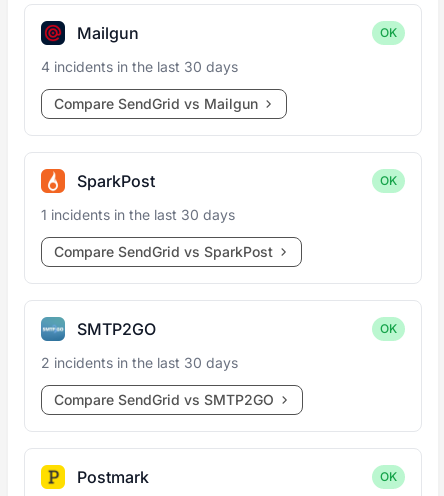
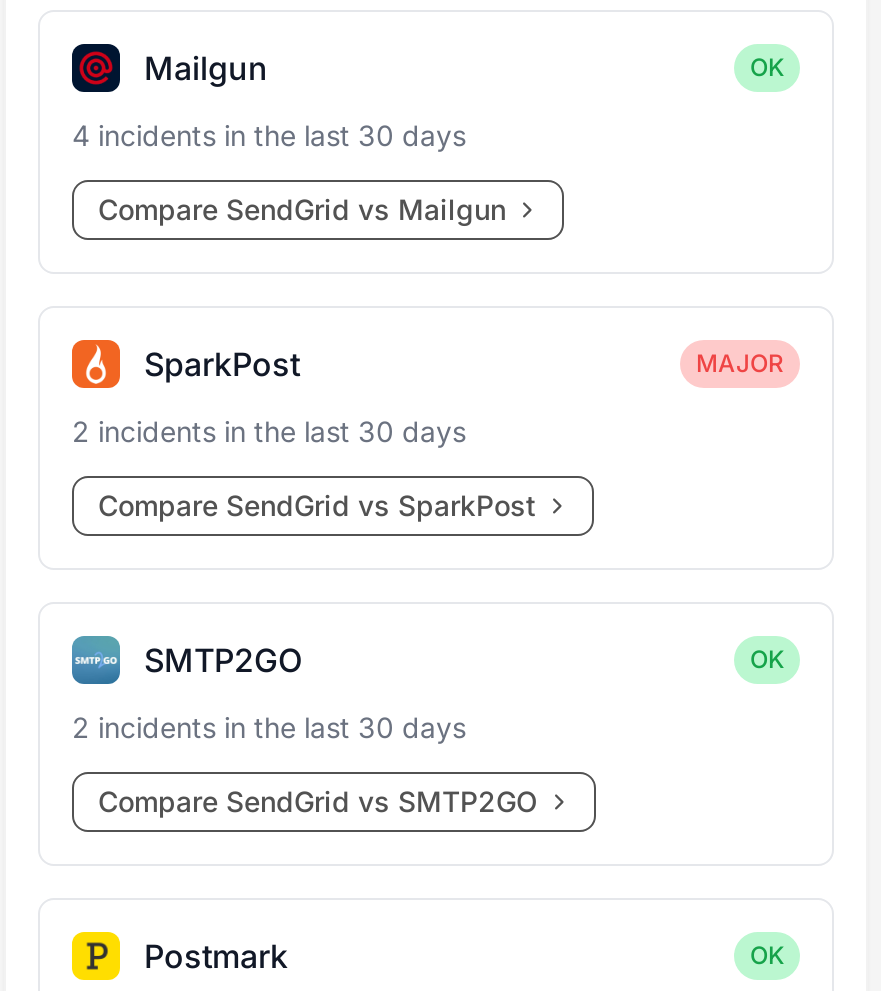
[380,173,397,188] OK -> [696,348,784,378] MAJOR
[41,206,235,223] 1 incidents in the last 30 days -> [72,414,466,448] 2 incidents in the last 30 days

